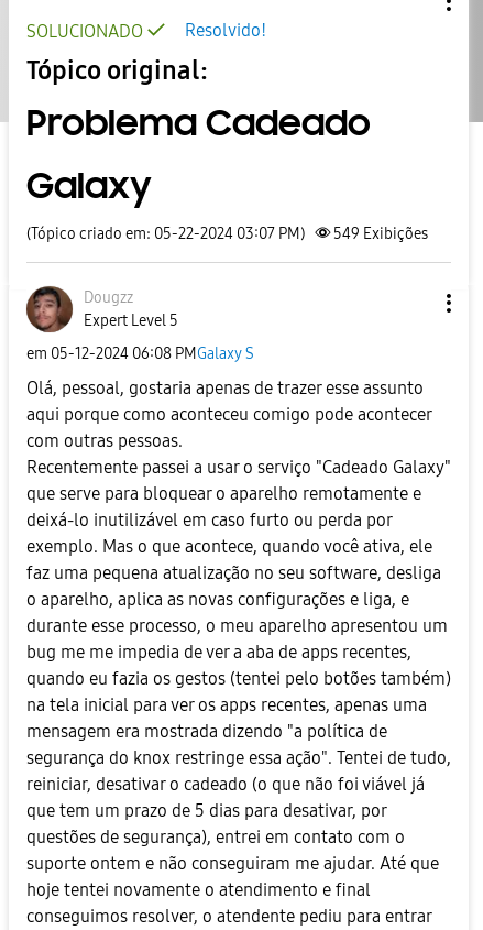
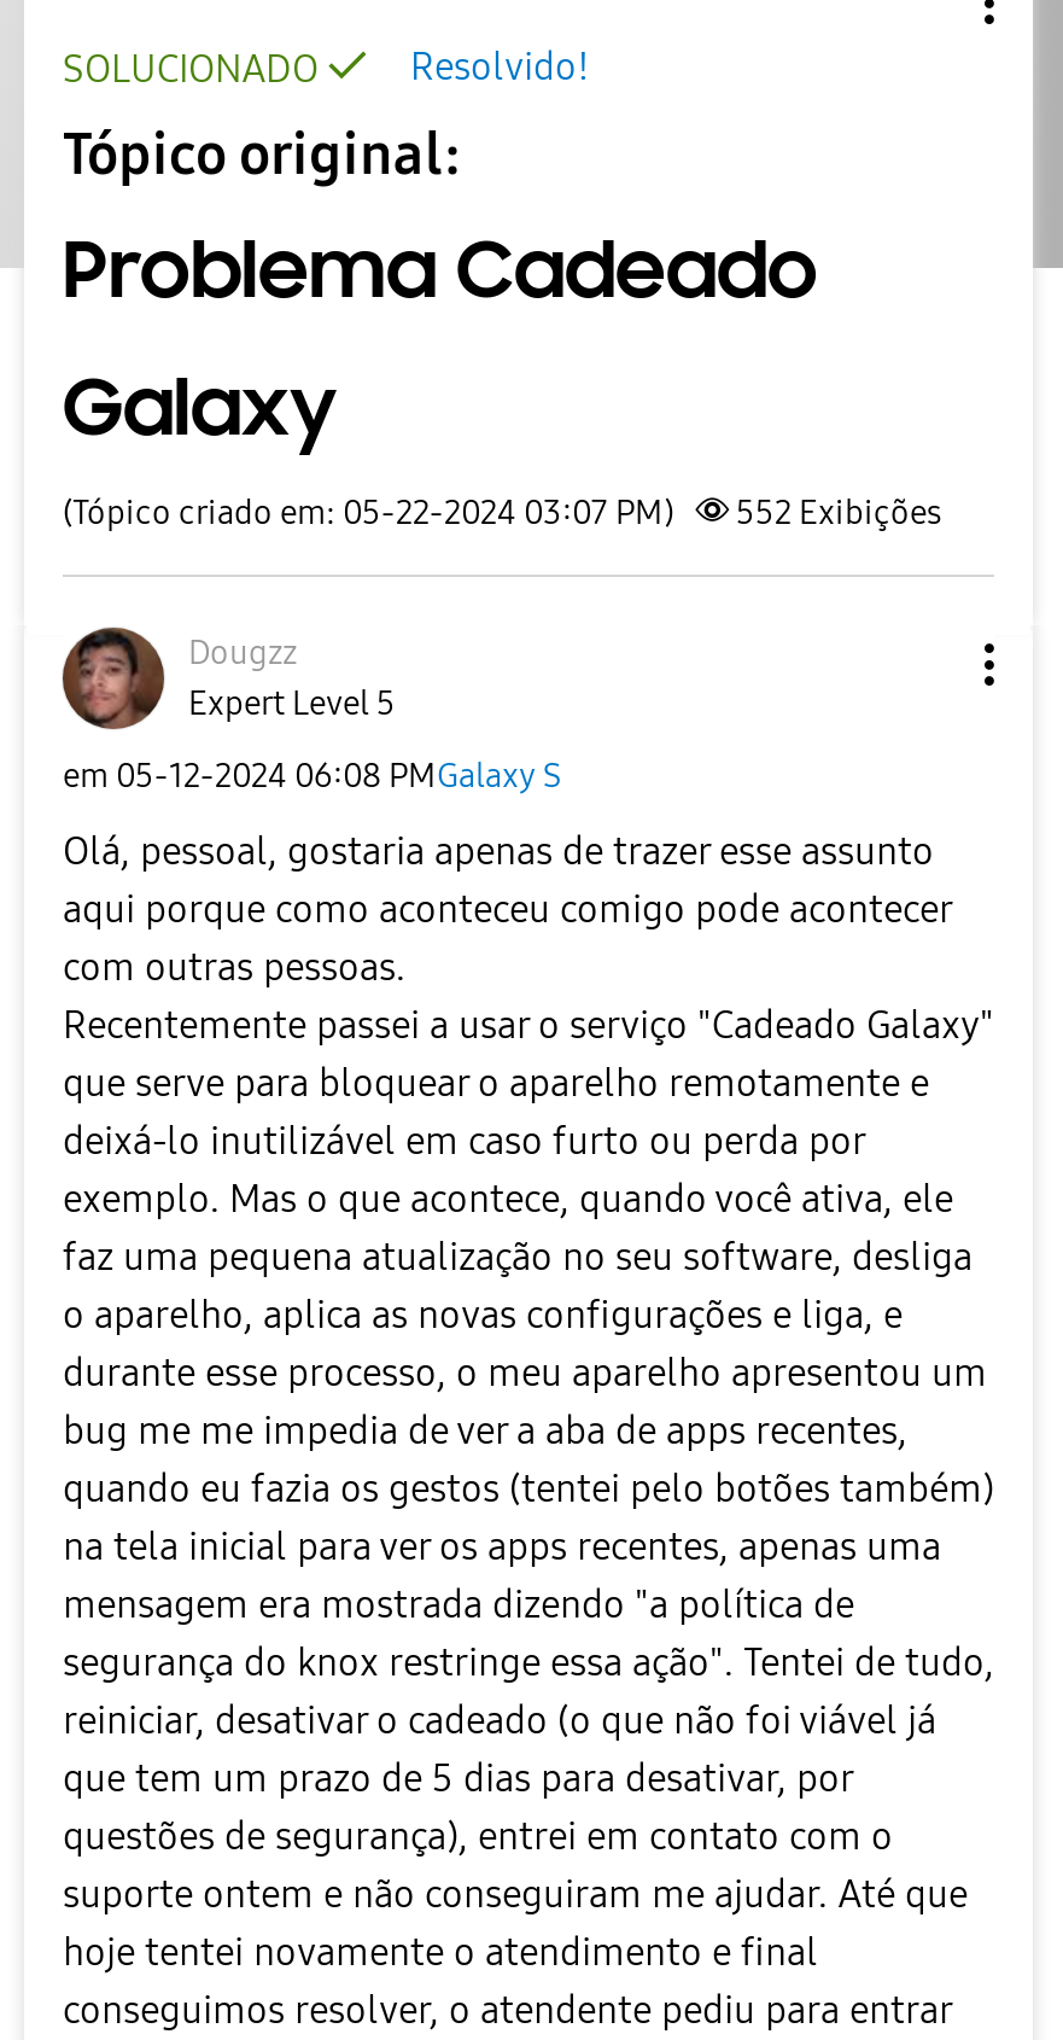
[26,225,428,243] (Tópico criado em: 05-22-2024 03:07 PM) 549 Exibições -> [63,492,941,534] (Tópico criado em: 05-22-2024 03:07 PM) 552 Exibições

